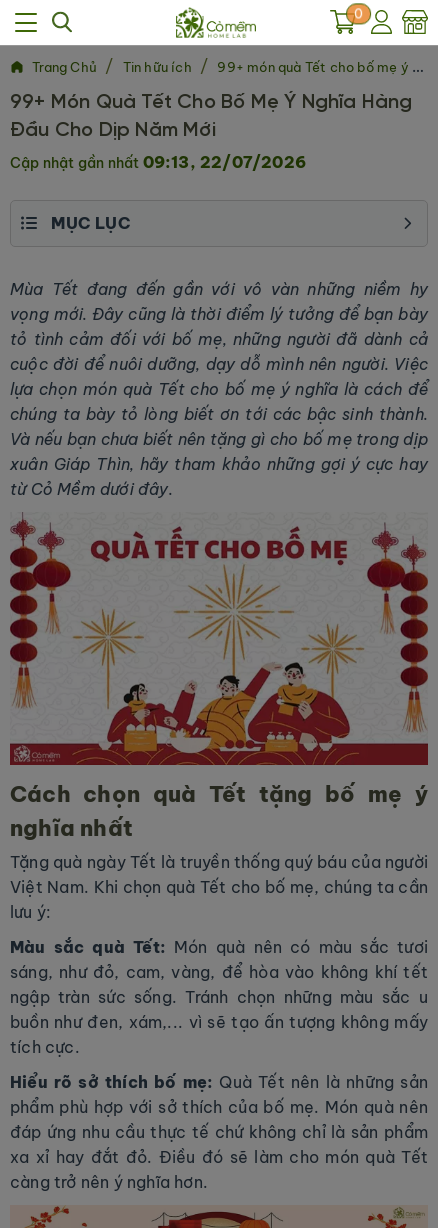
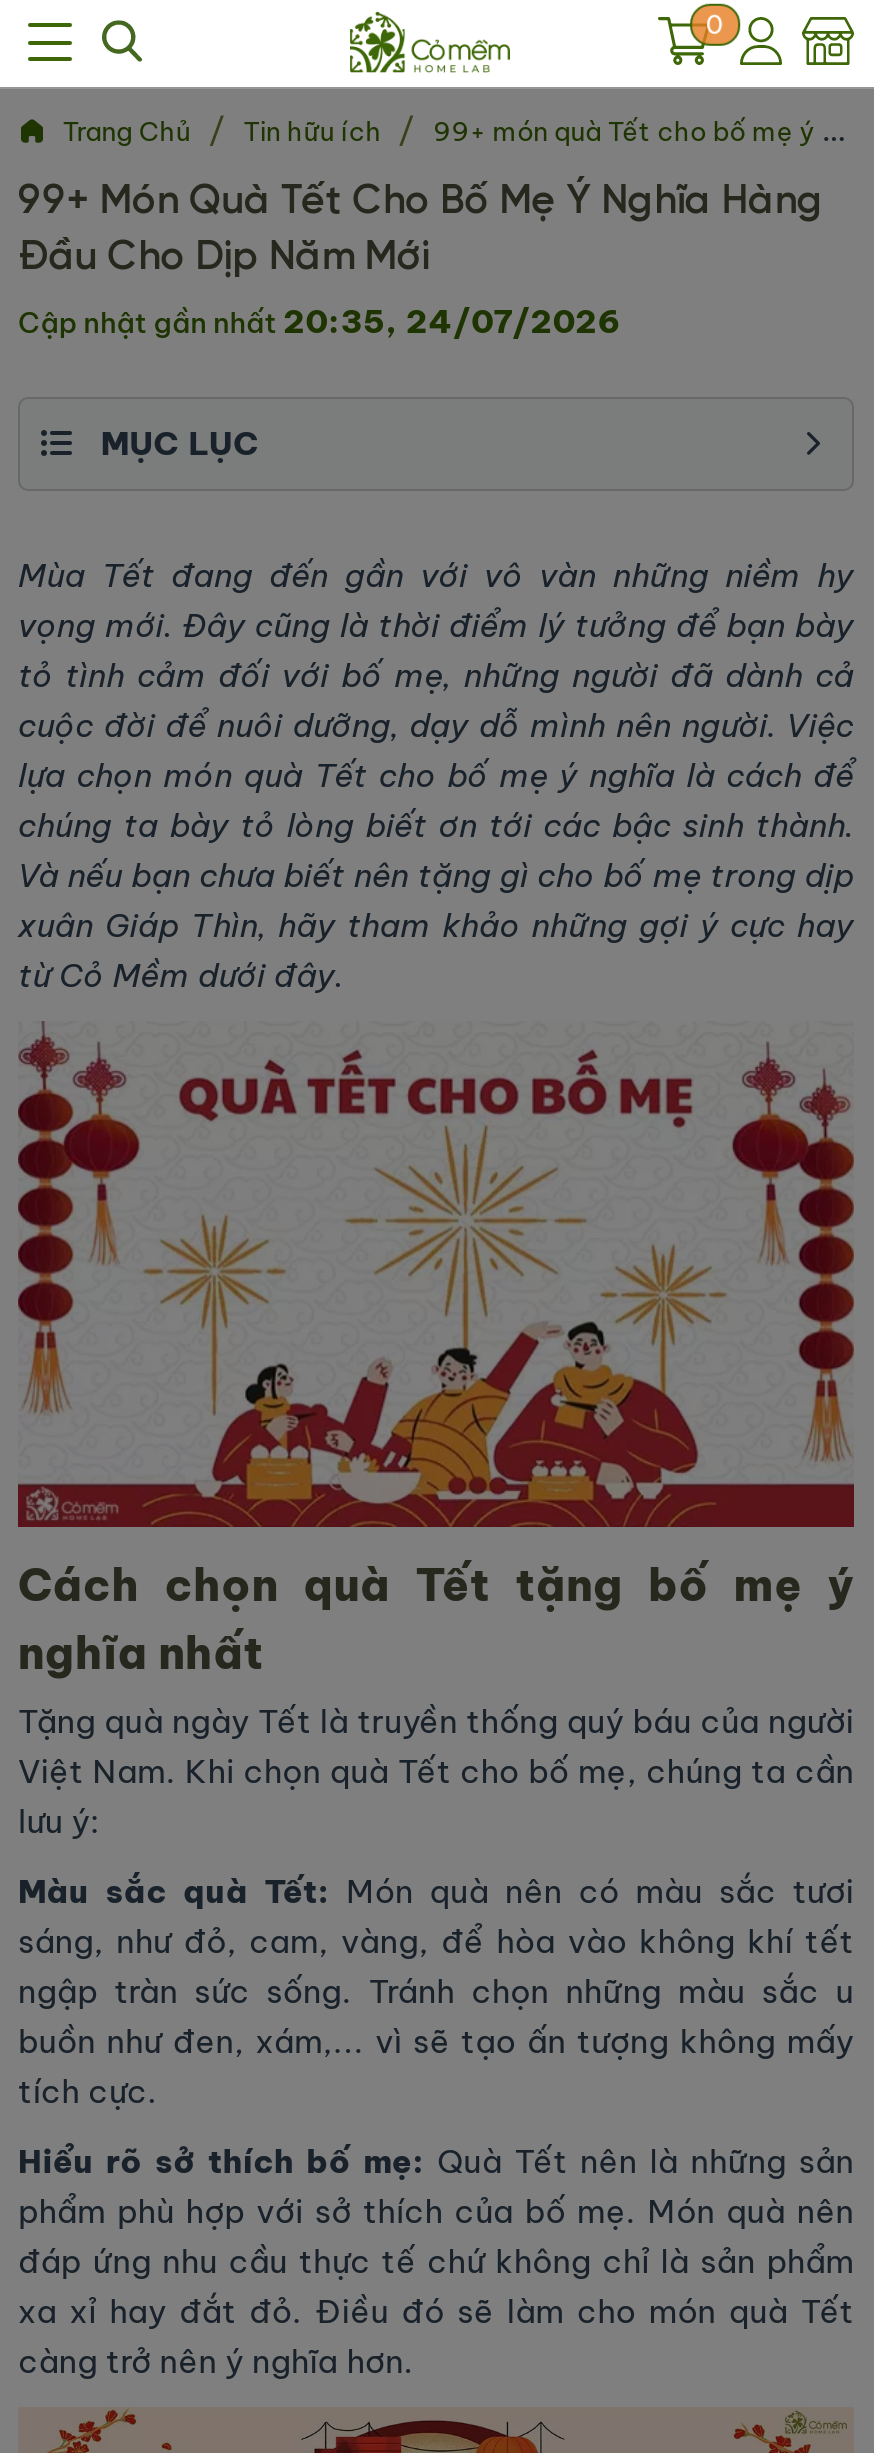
[10,152,306,172] Cập nhật gần nhất 09:13, 22/07/2026 -> [18,300,620,340] Cập nhật gần nhất 20:35, 24/07/2026

